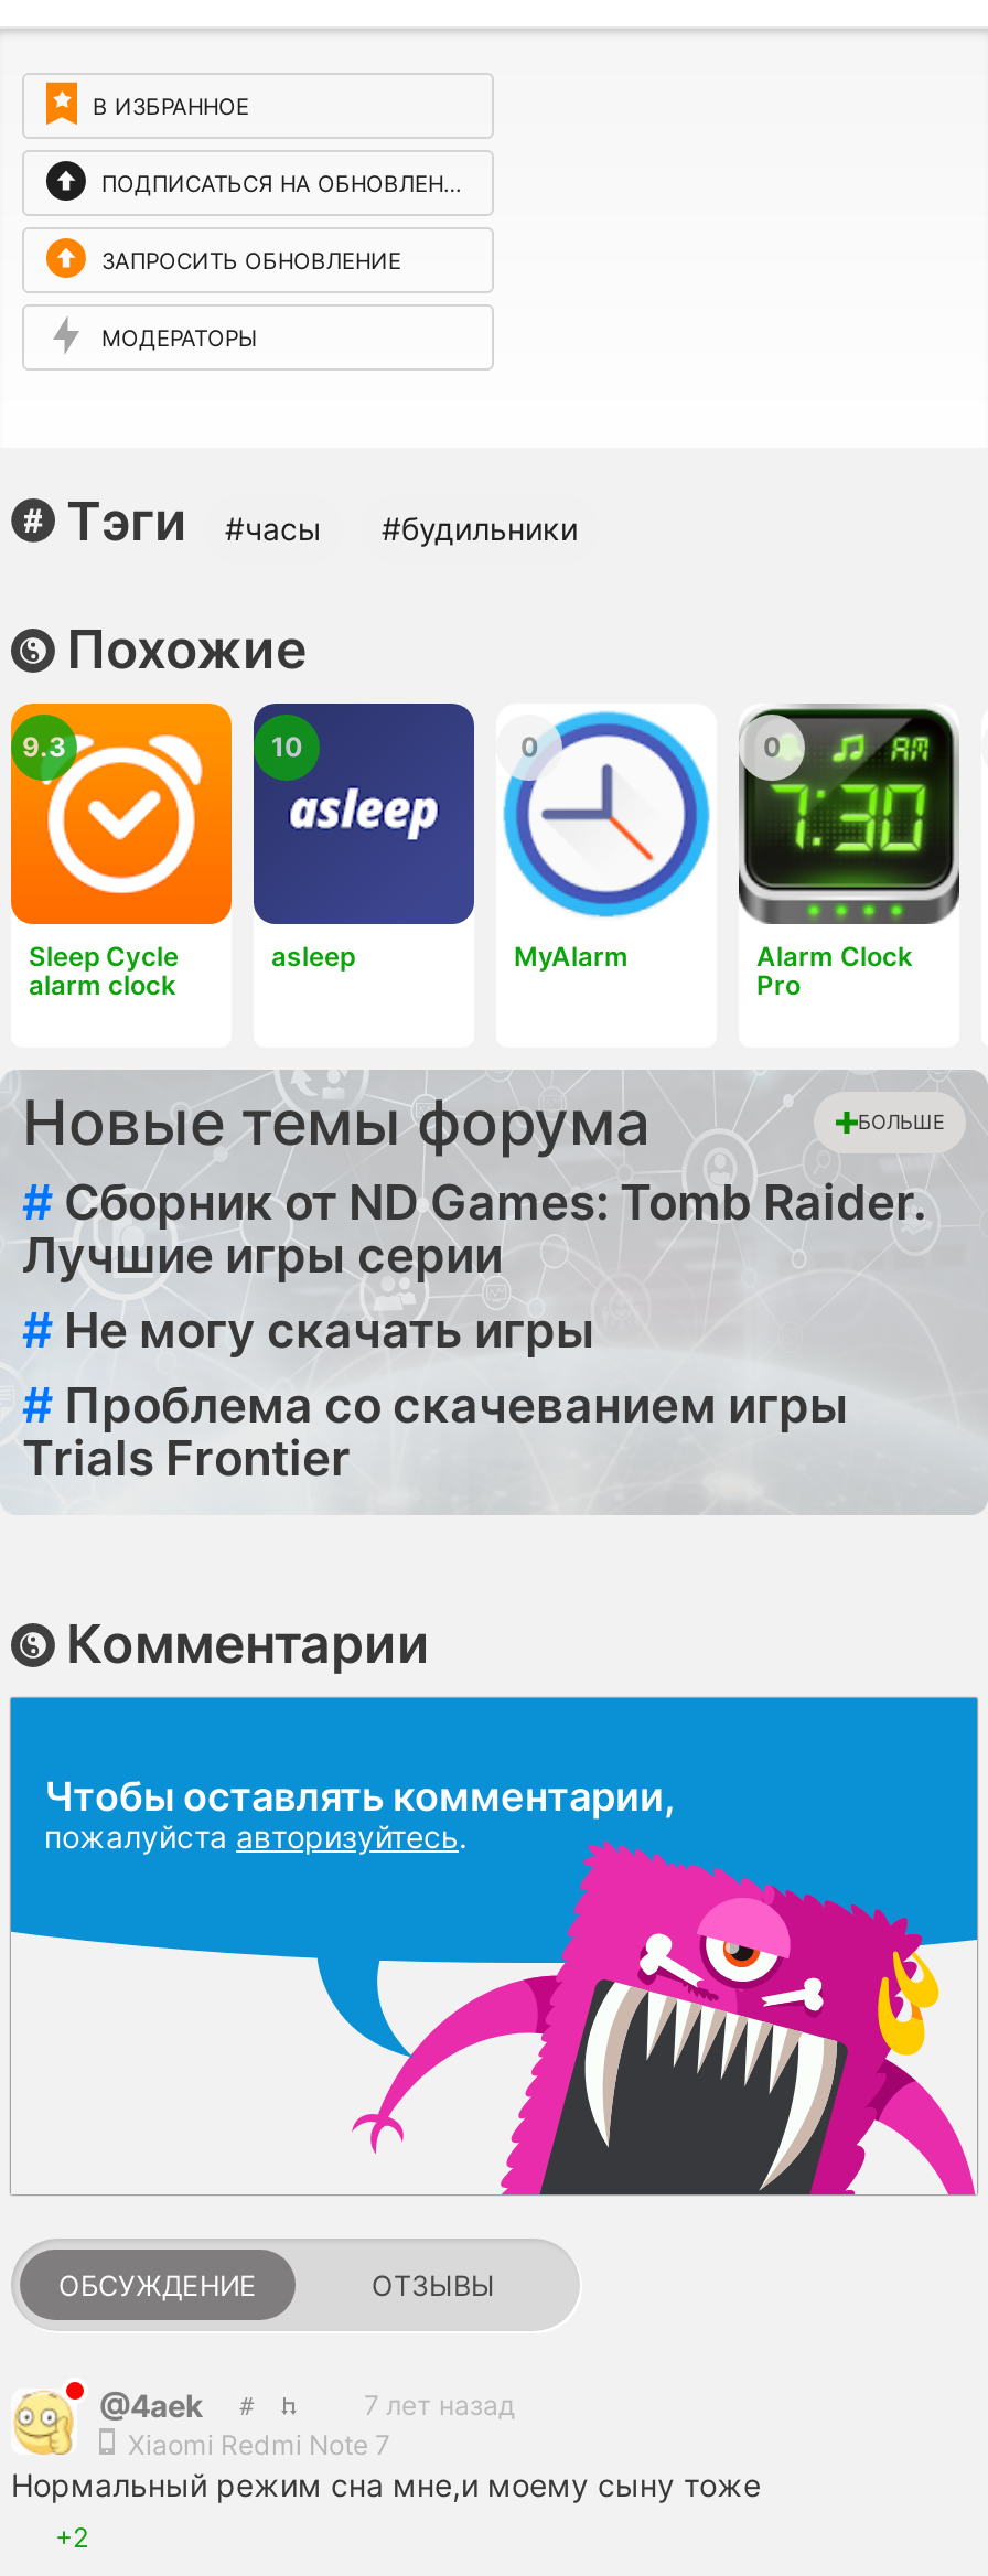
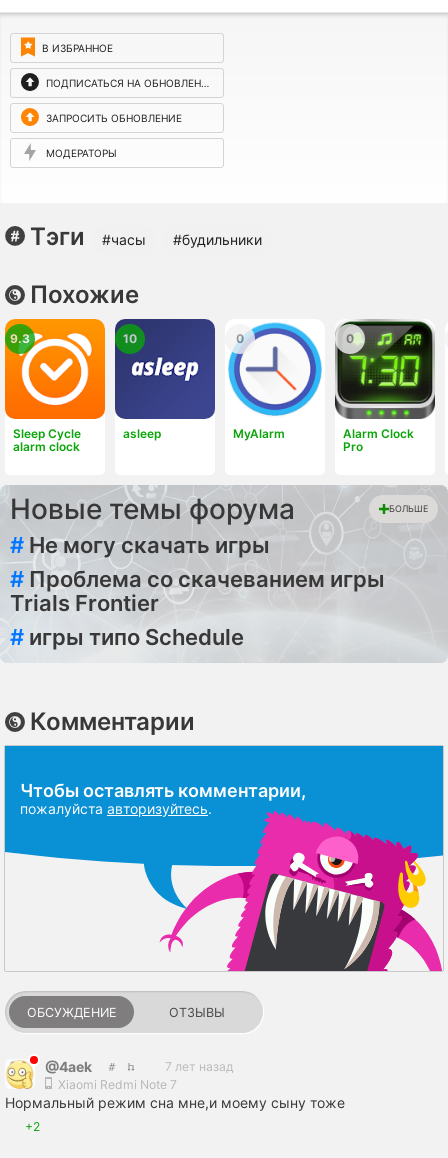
[22,1172,926,1282] # Сборник от ND Games: Tomb Raider. | Лучшие игры серии -> none
moved [22,1300,849,1485] -> [10,531,385,615]: # Не могу скачать игры | # Проблема со скачеванием игры | Trials Frontier
none -> [10,623,244,649] # игры типо Schedule

